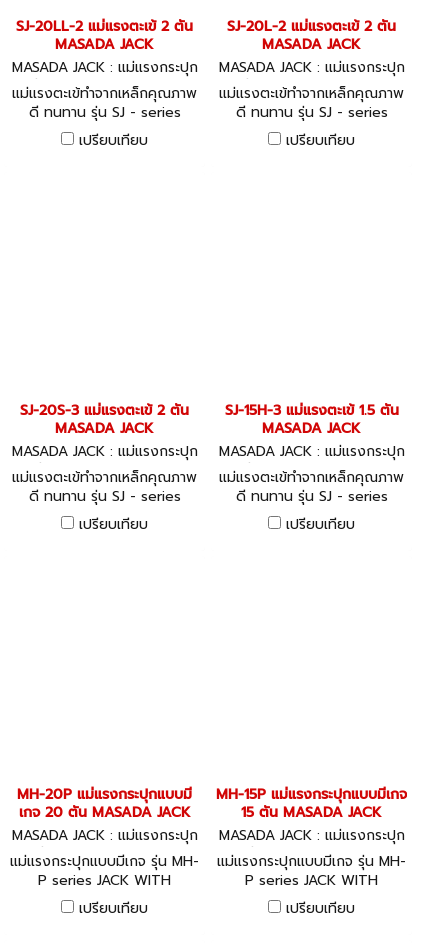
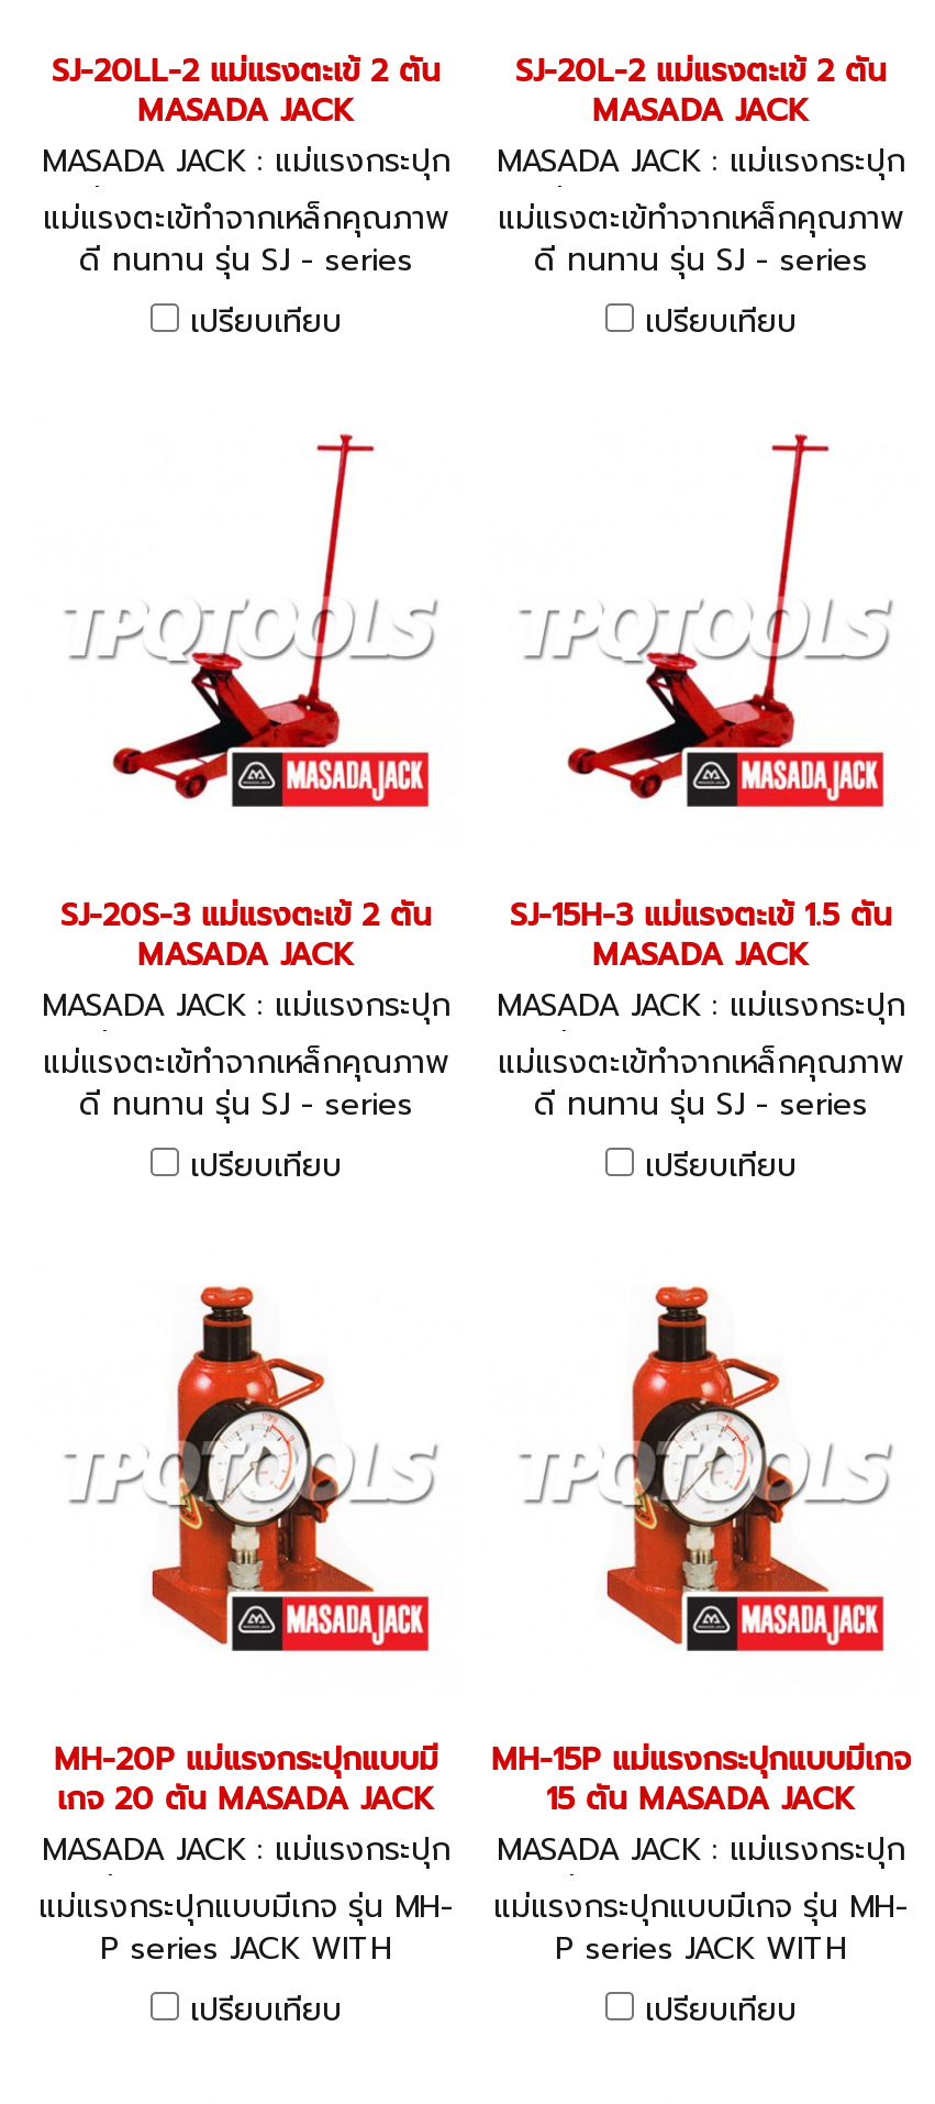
none -> [65,431,438,809] [image]
none -> [520,431,893,809] [image]
none -> [65,1284,438,1653] [image]
none -> [520,1284,893,1653] [image]

